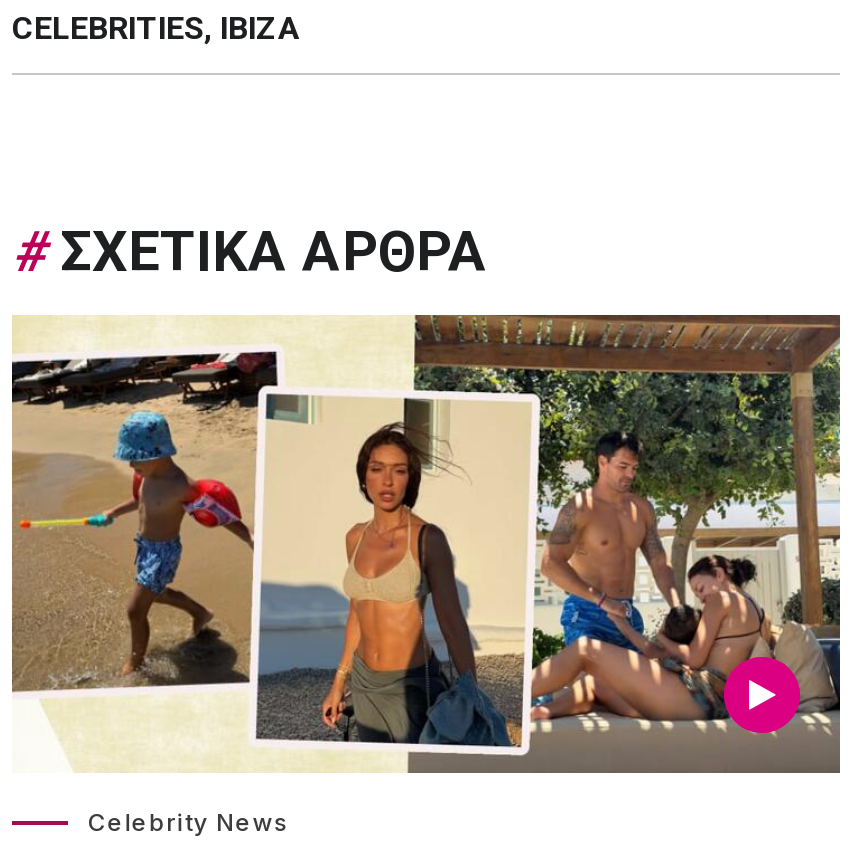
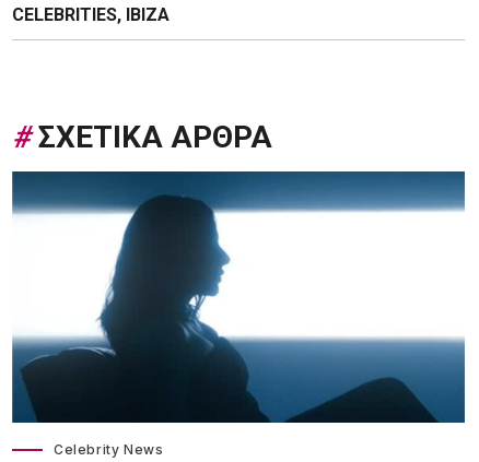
[10,312,842,774] [image] -> [11,170,466,424] [image]

